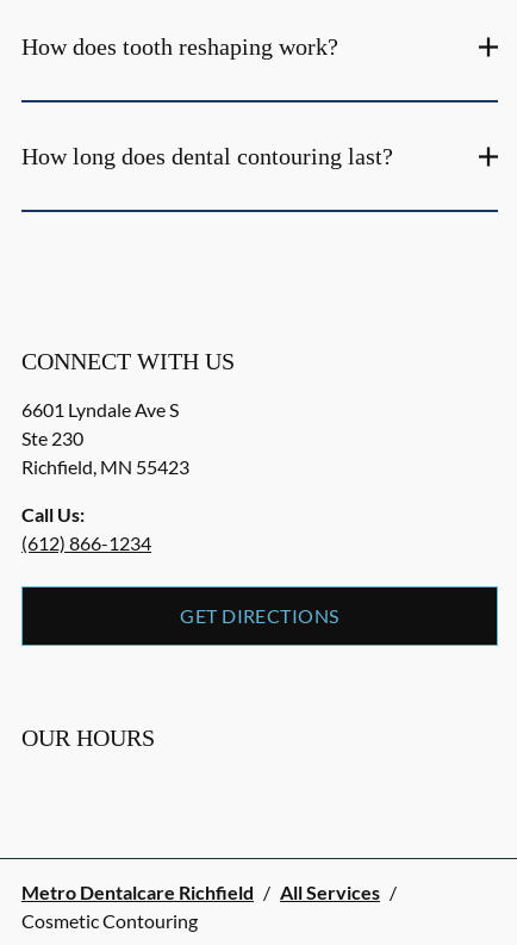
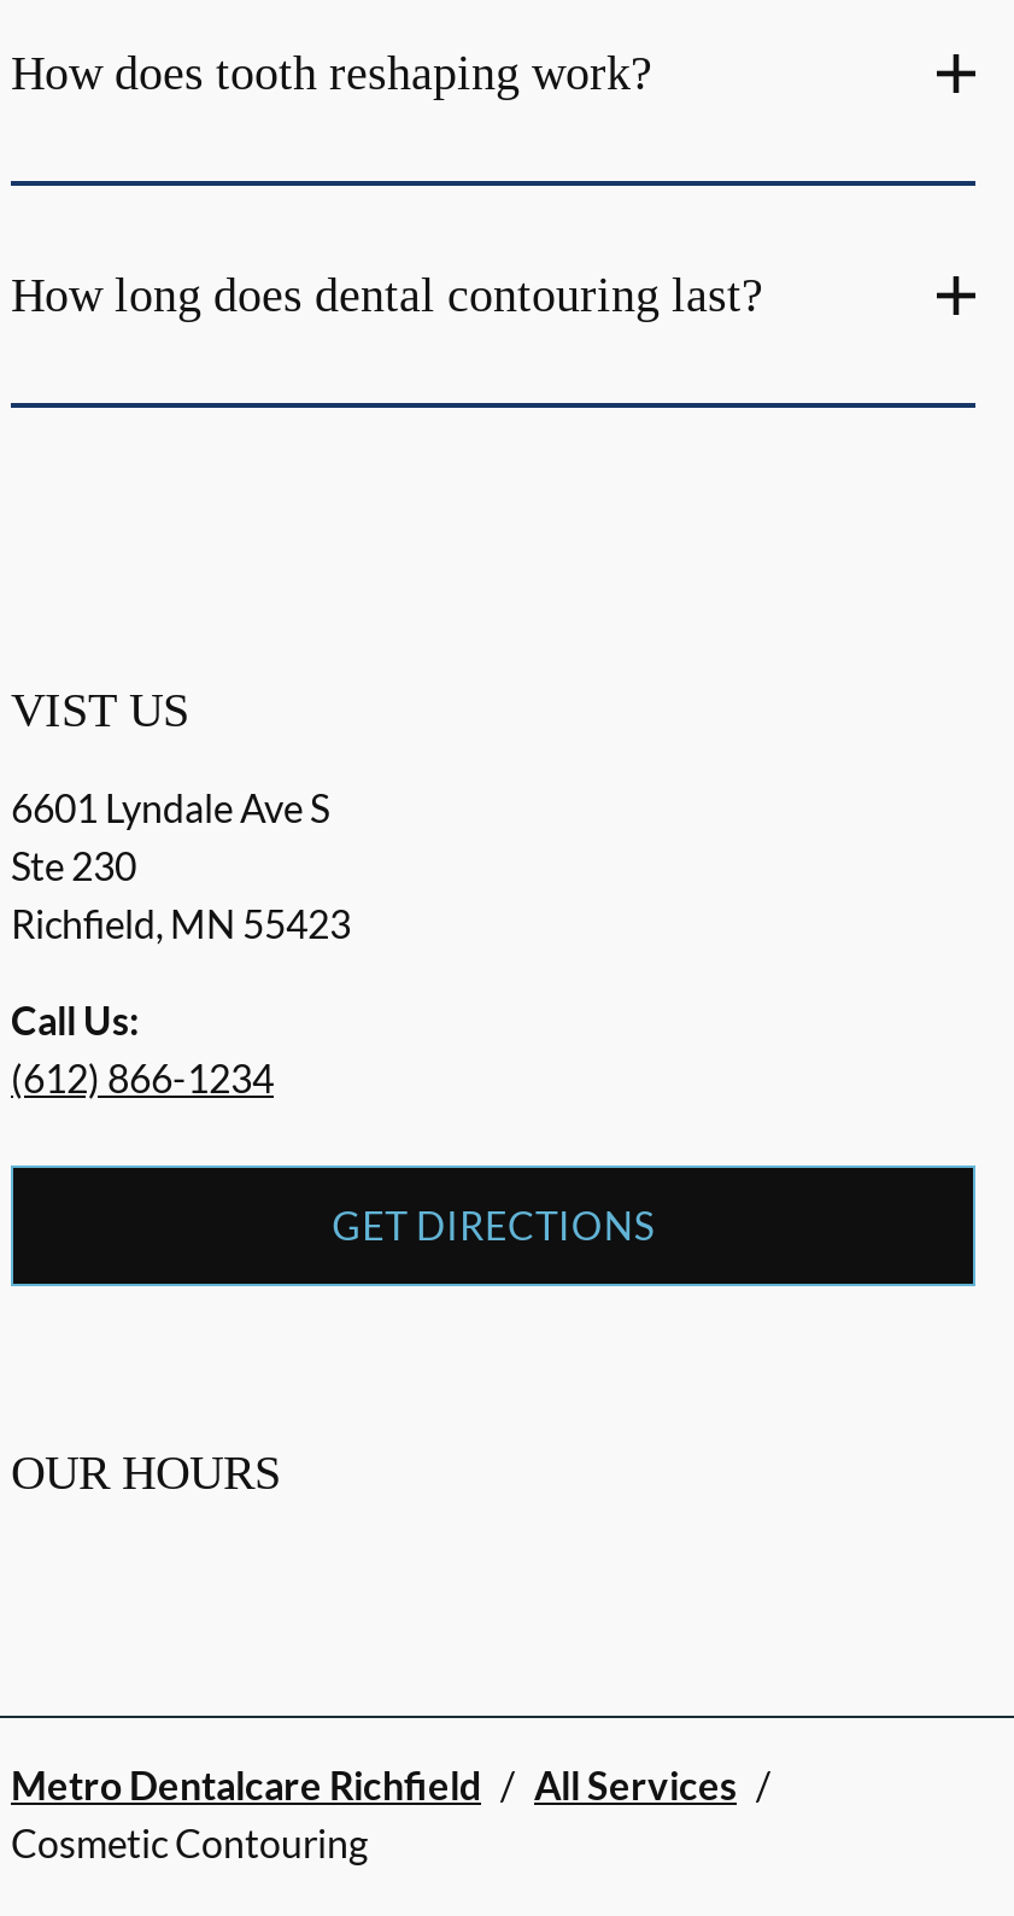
[21,348,235,374] CONNECT WITH US -> [11,683,189,736] VIST US

